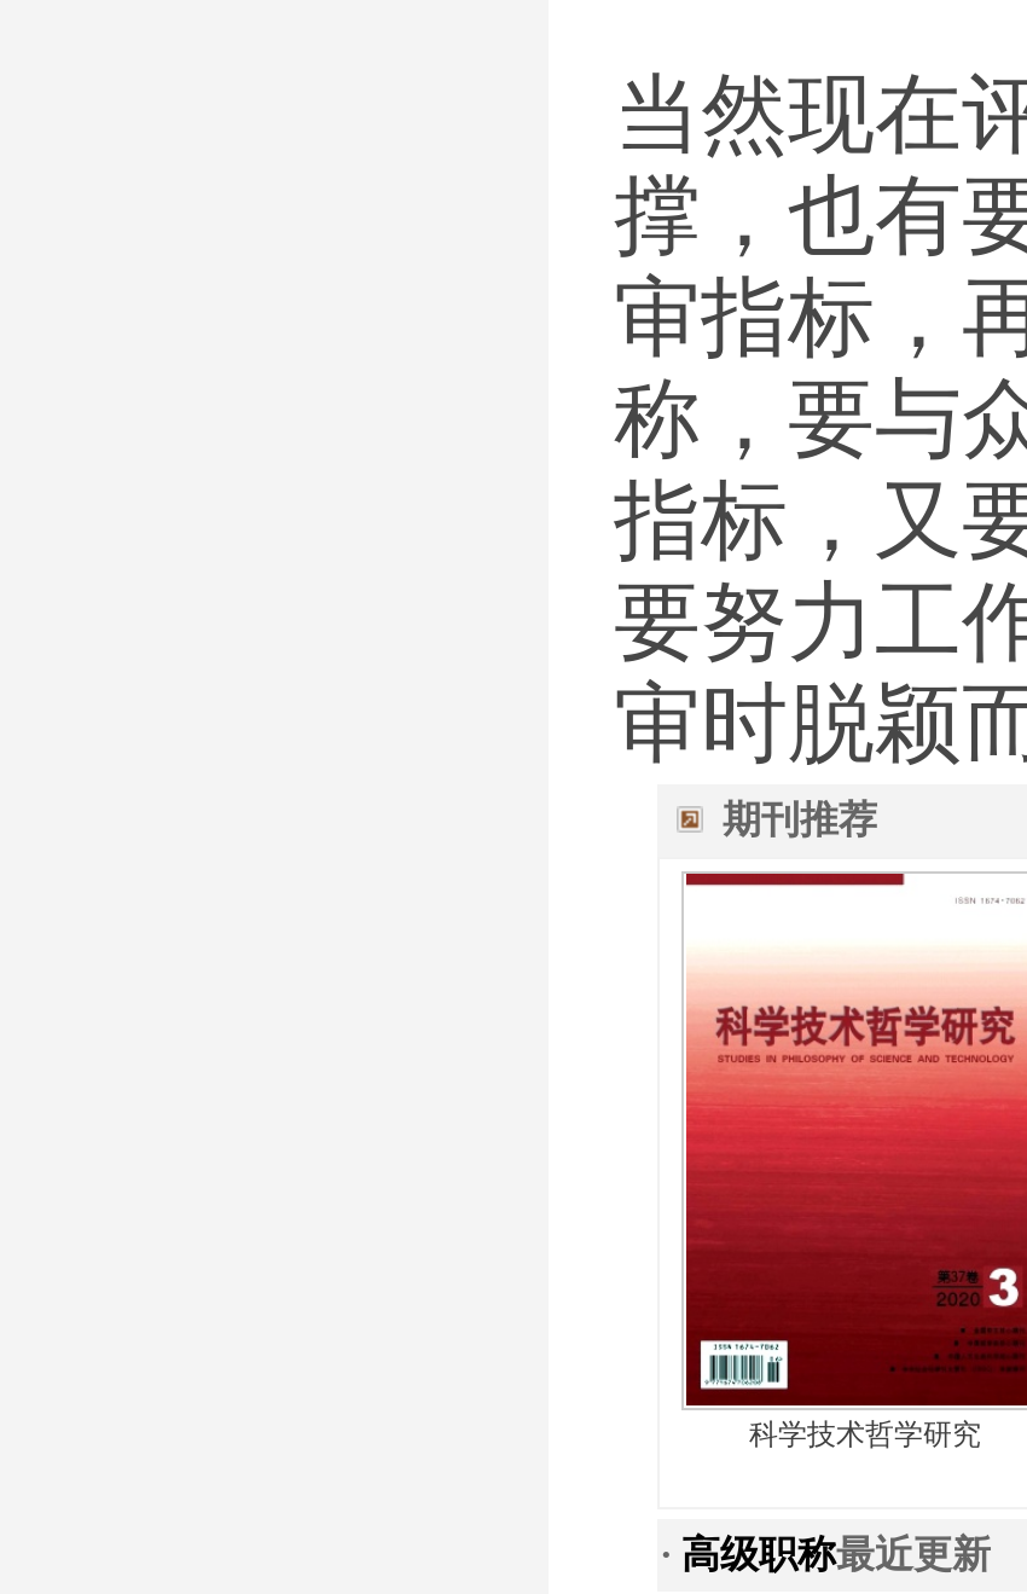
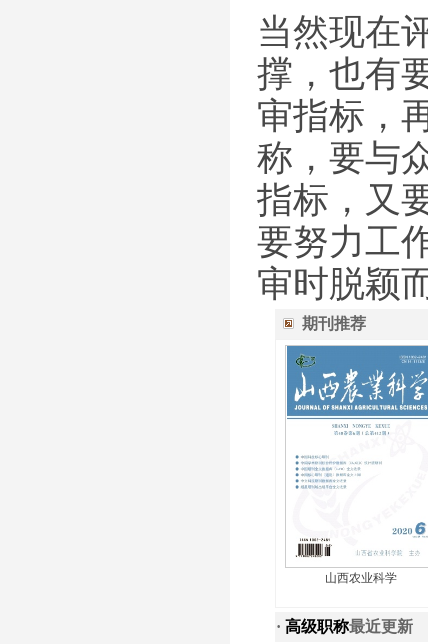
[684,871,1020,1451] [image] | 科学技术哲学研究 -> [286,345,425,585] [image] | 山西农业科学

